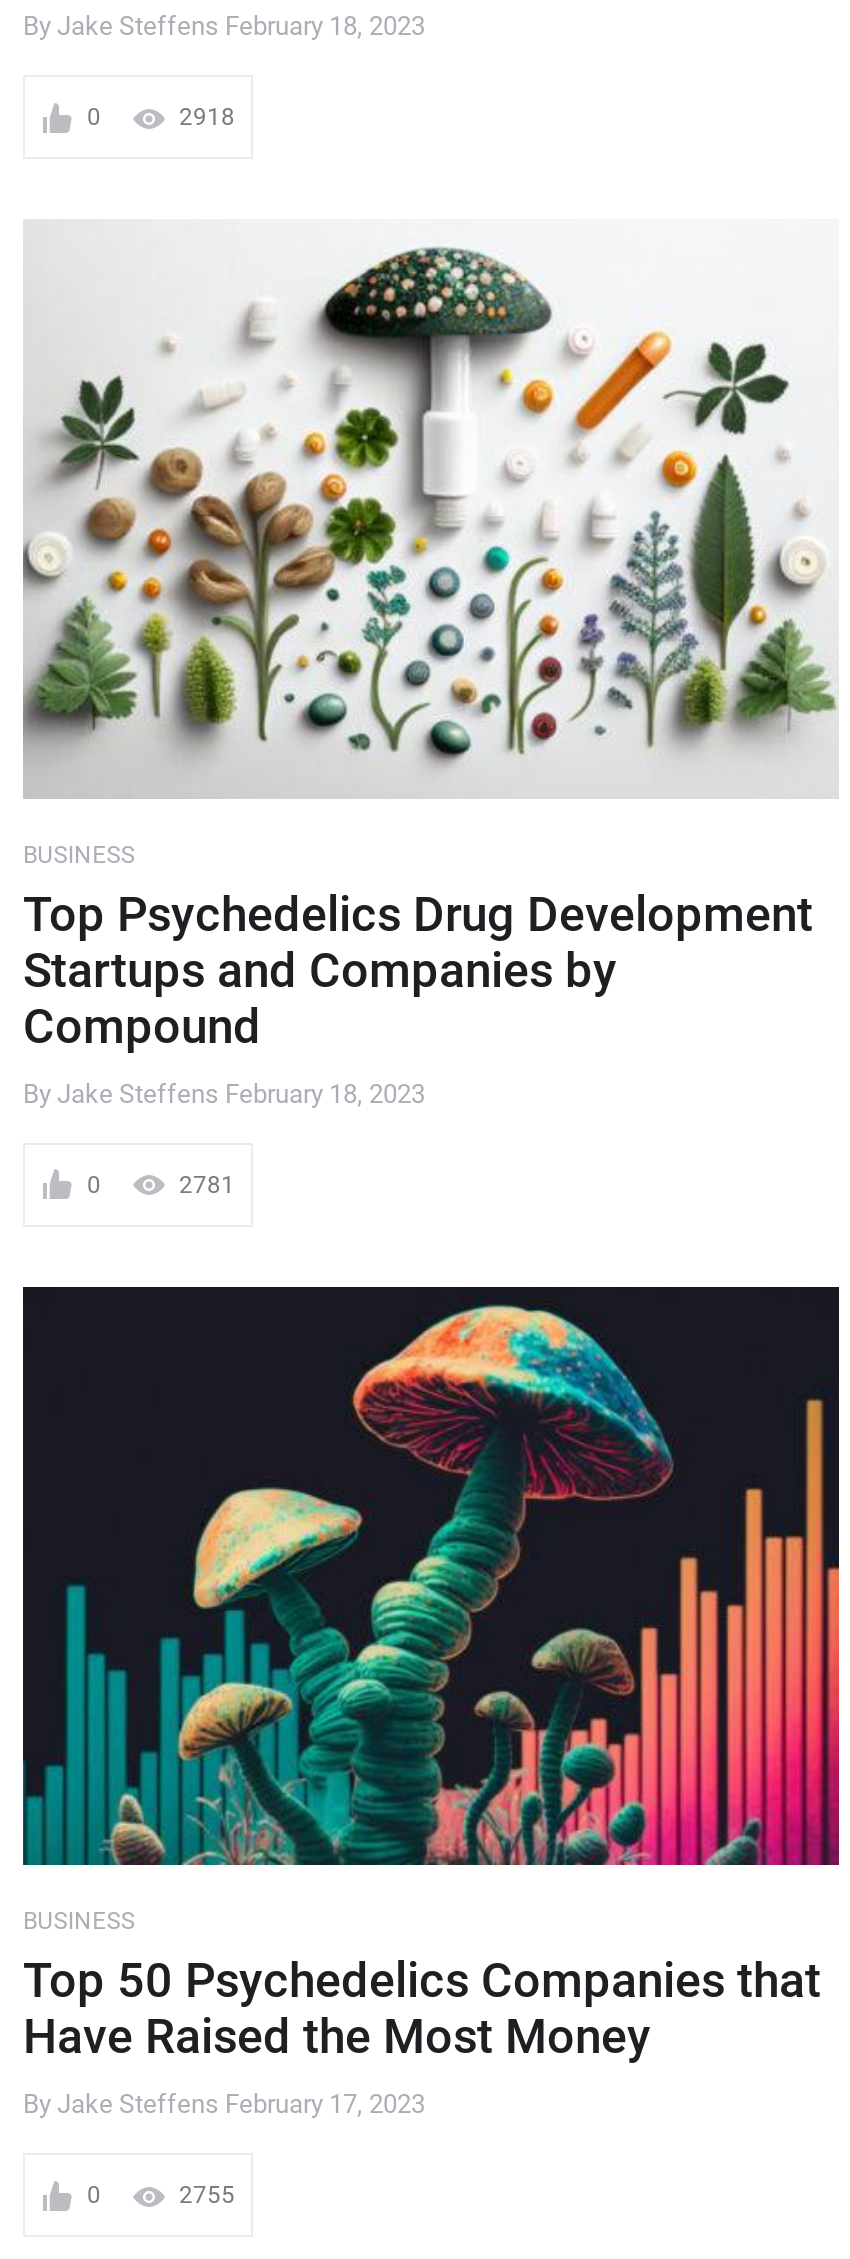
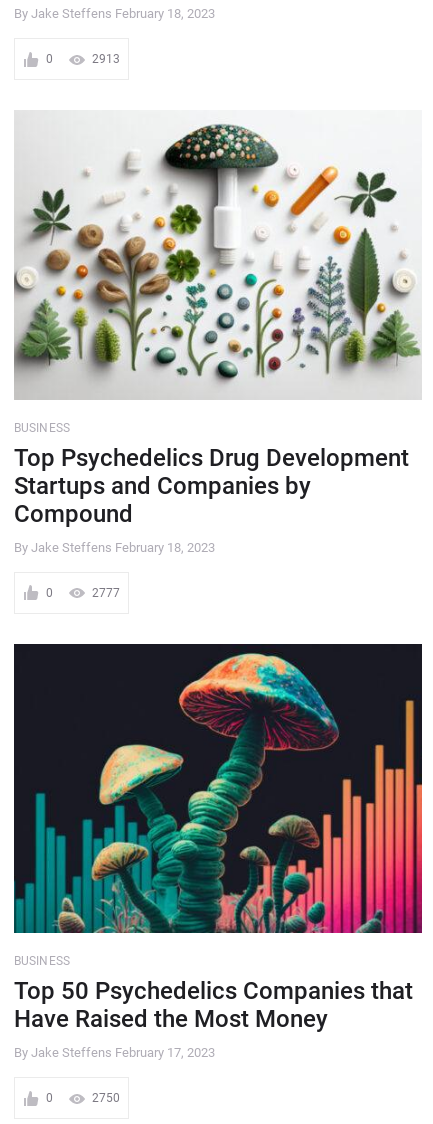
[179,103,235,131] 2918 -> [92,52,120,66] 2913
[179,1170,235,1198] 2781 -> [92,586,120,600] 2777
[179,2182,235,2210] 2755 -> [92,1091,120,1105] 2750

